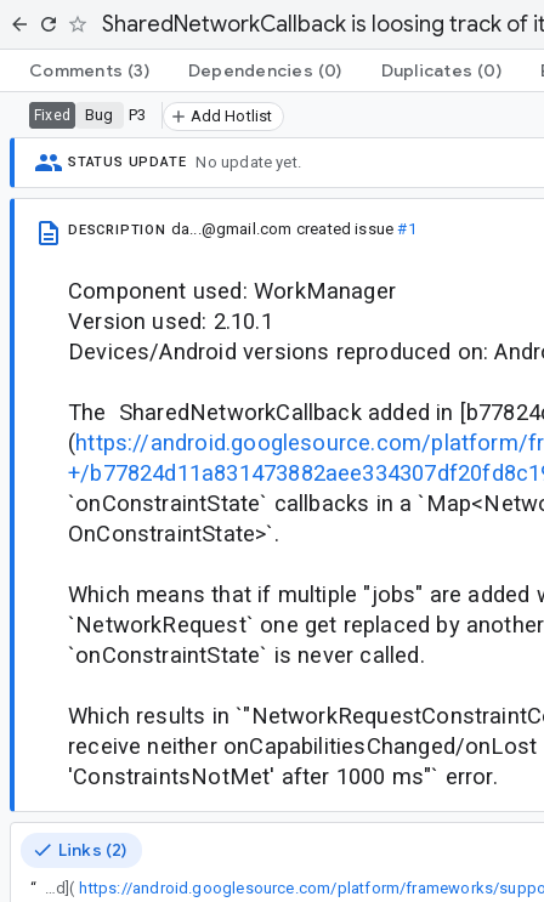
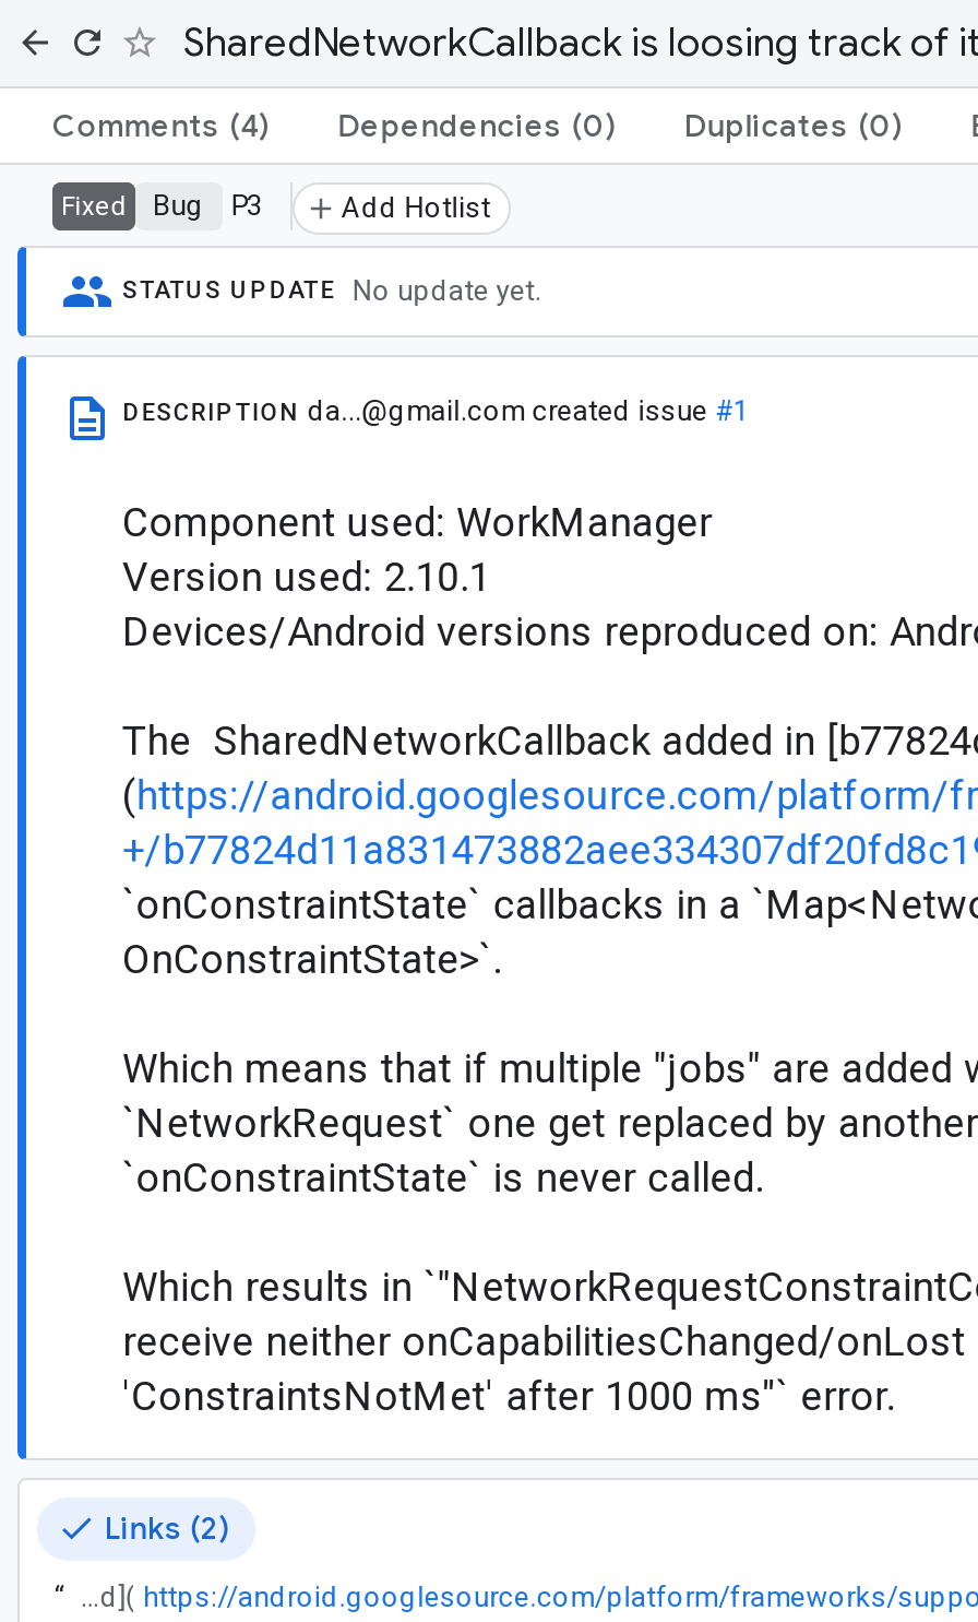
[29,59,149,81] Comments (3) -> [52,106,268,145] Comments (4)

